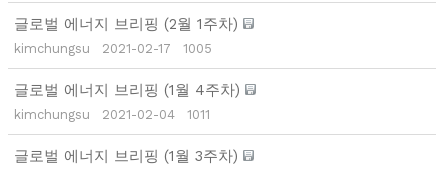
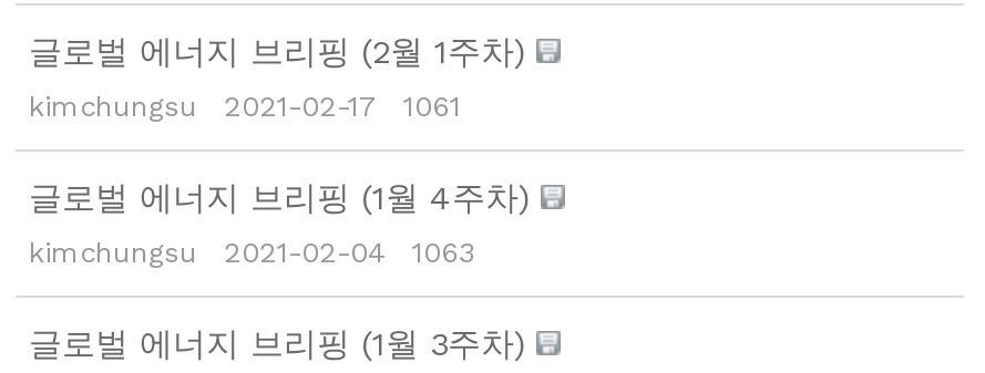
[14,41,212,56] kimchungsu 2021-02-17 1005 -> [29,89,461,122] kimchungsu 2021-02-17 1061
[14,107,210,122] kimchungsu 2021-02-04 1011 -> [29,235,476,268] kimchungsu 2021-02-04 1063

